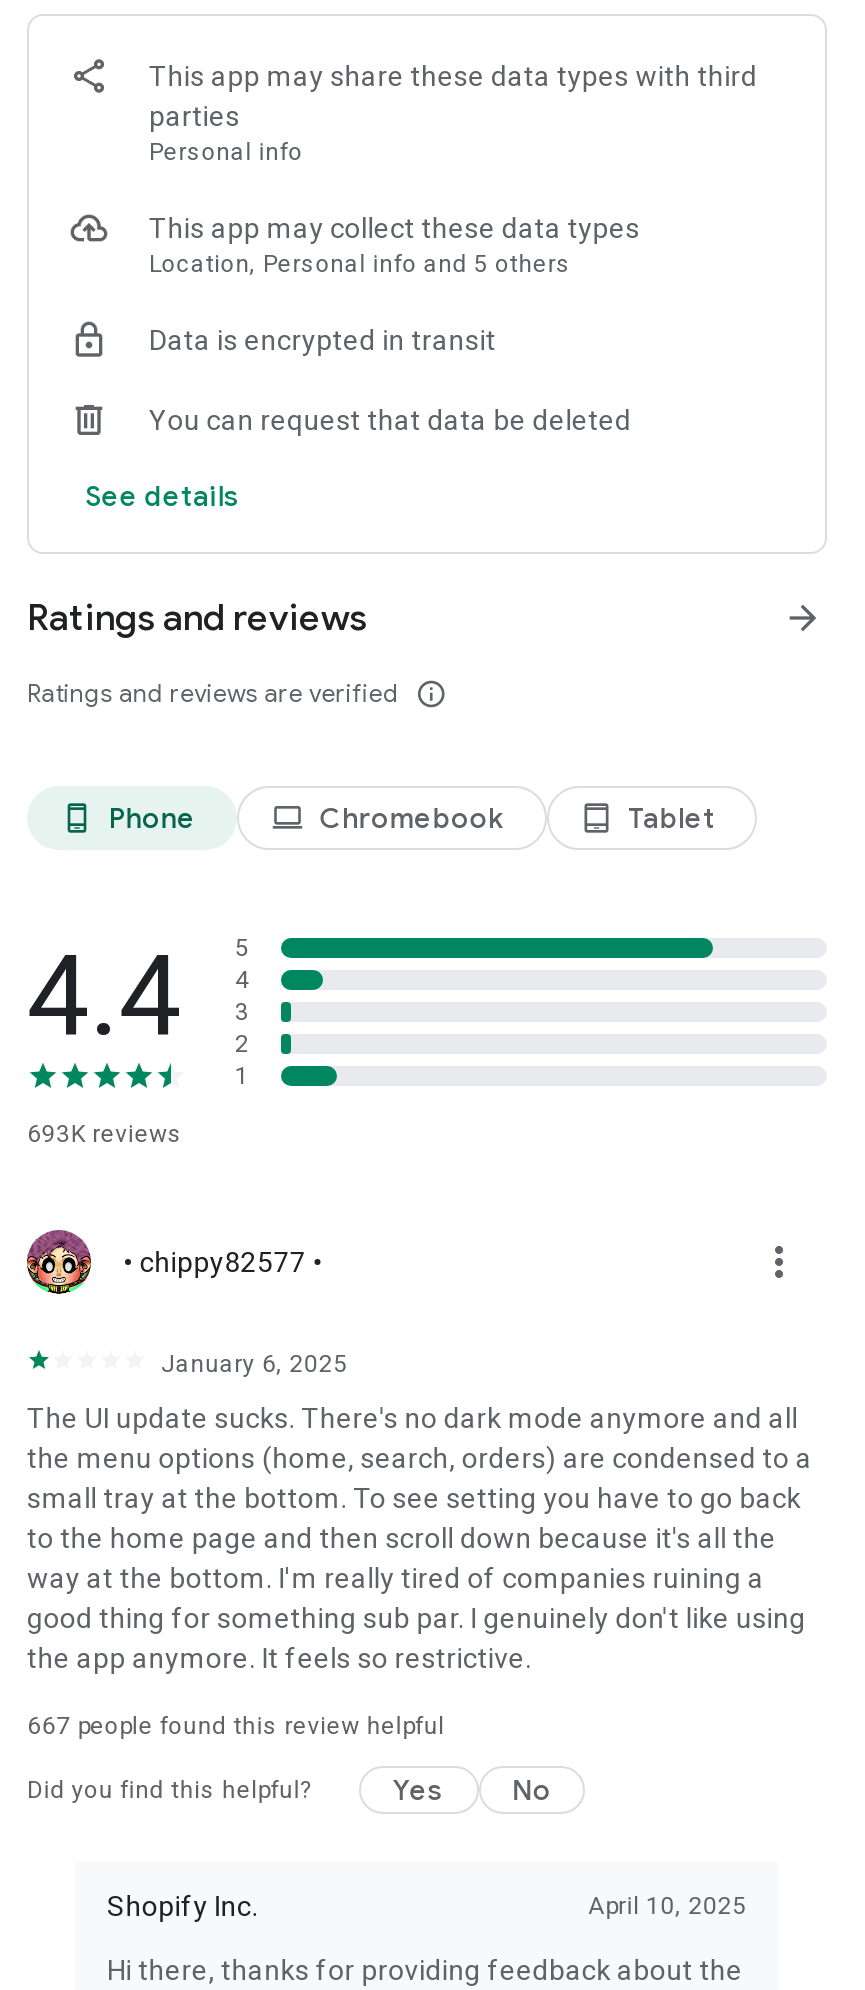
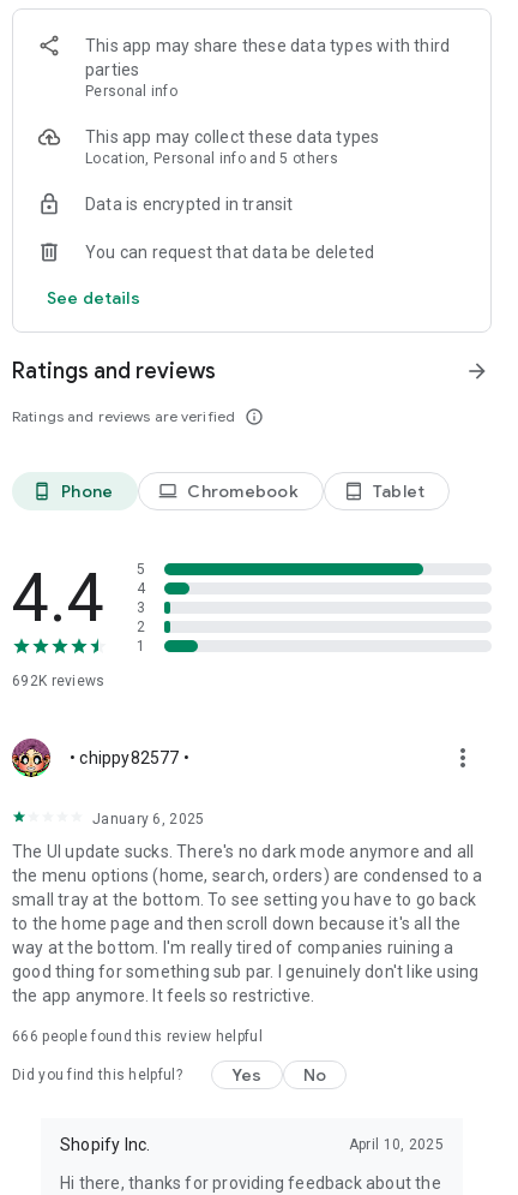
[27,1120,182,1148] 693K reviews -> [12,673,105,689] 692K reviews
[27,1712,445,1740] 667 people found this review helpful -> [12,1028,262,1045] 666 people found this review helpful

